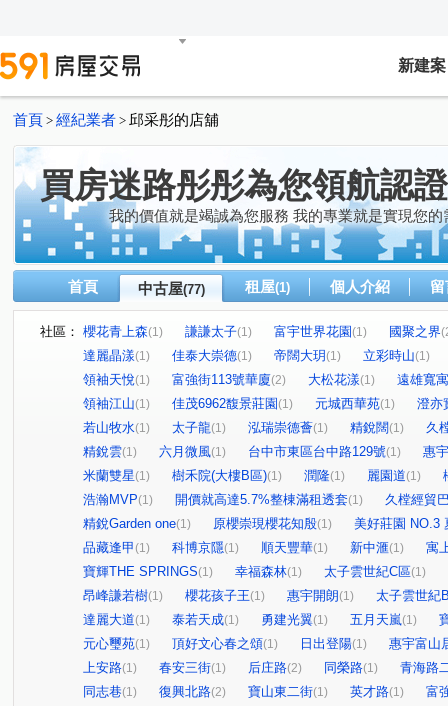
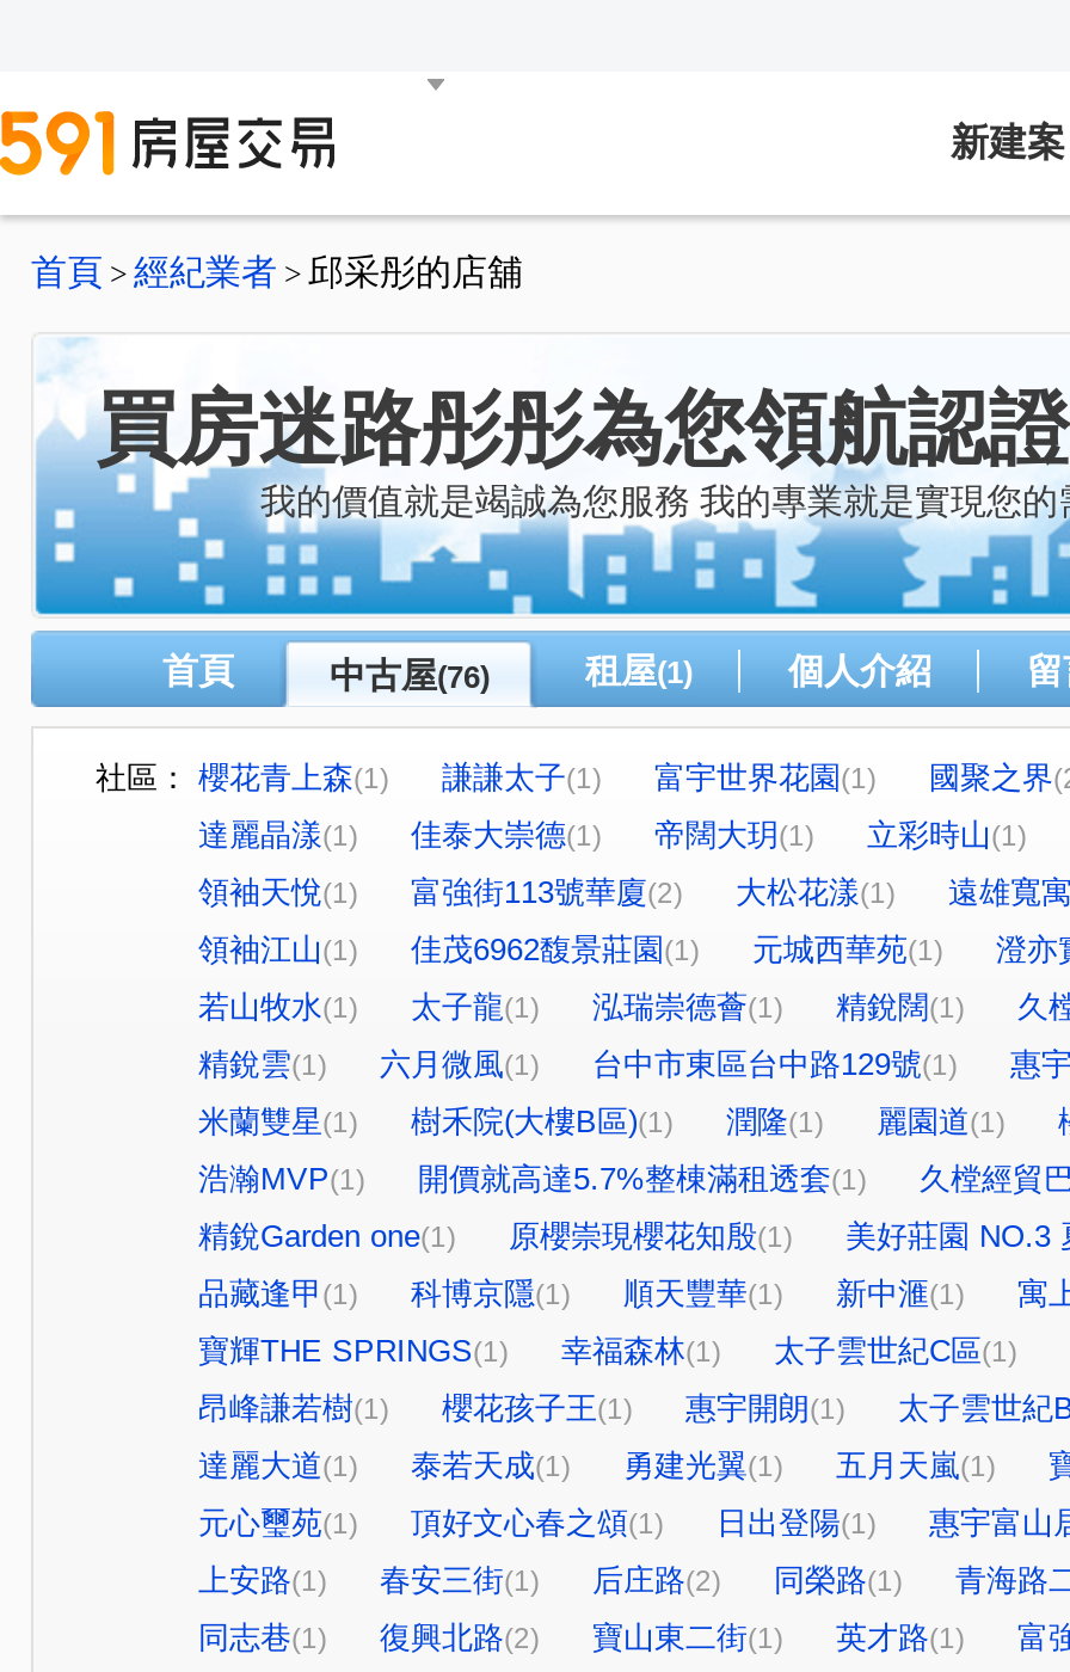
[138,280,205,297] 中古屋(77) -> [330,654,490,695] 中古屋(76)

